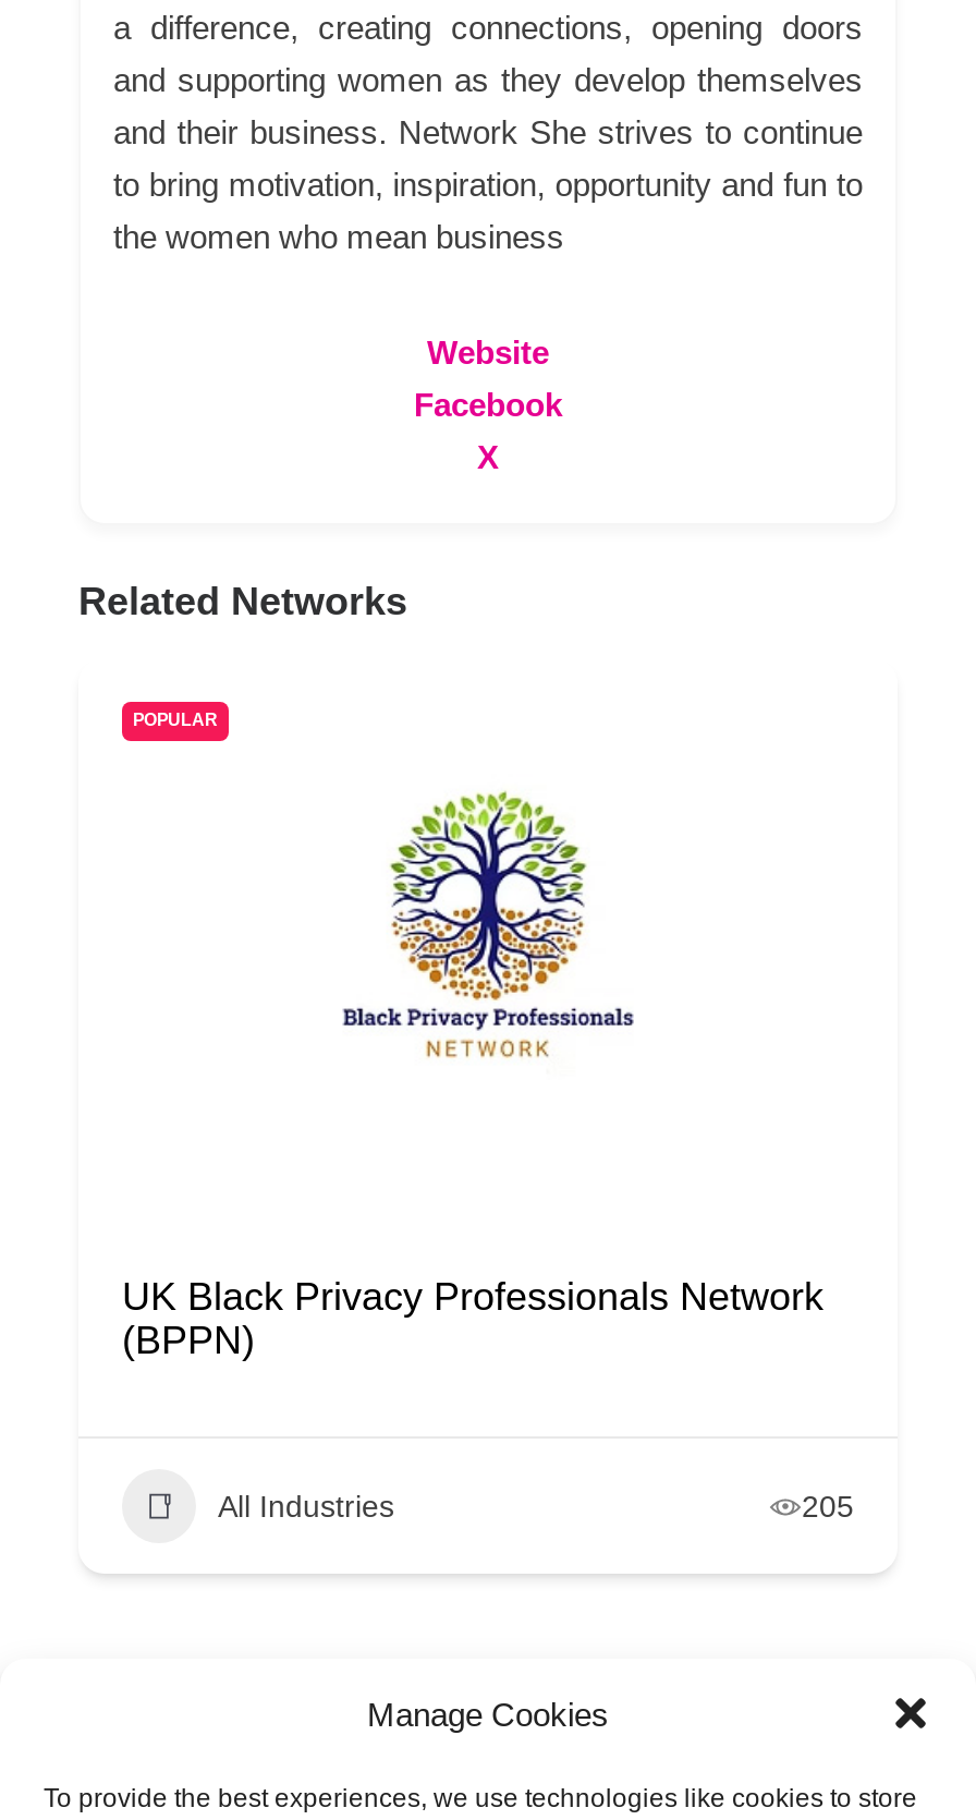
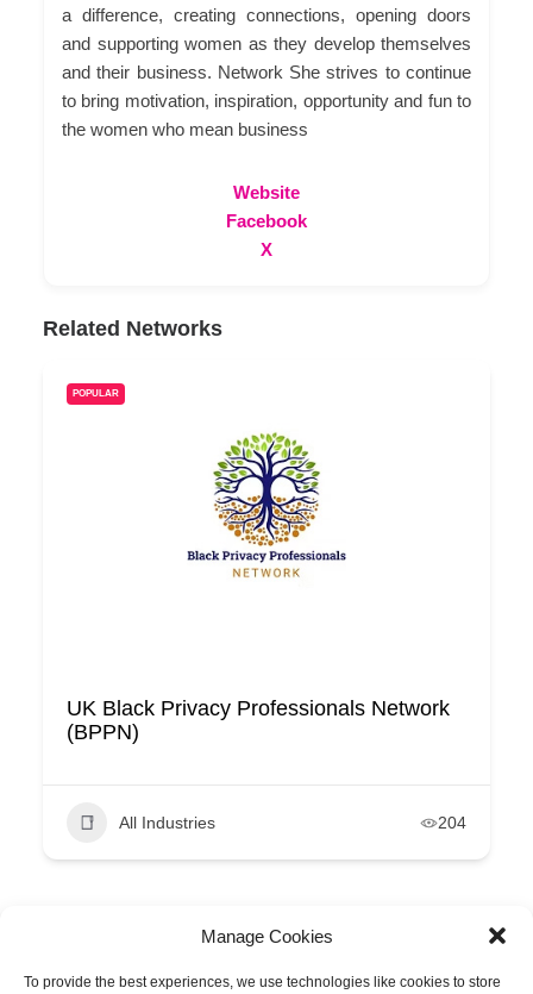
[802,1489,854,1524] 205 -> [438,813,466,832] 204

